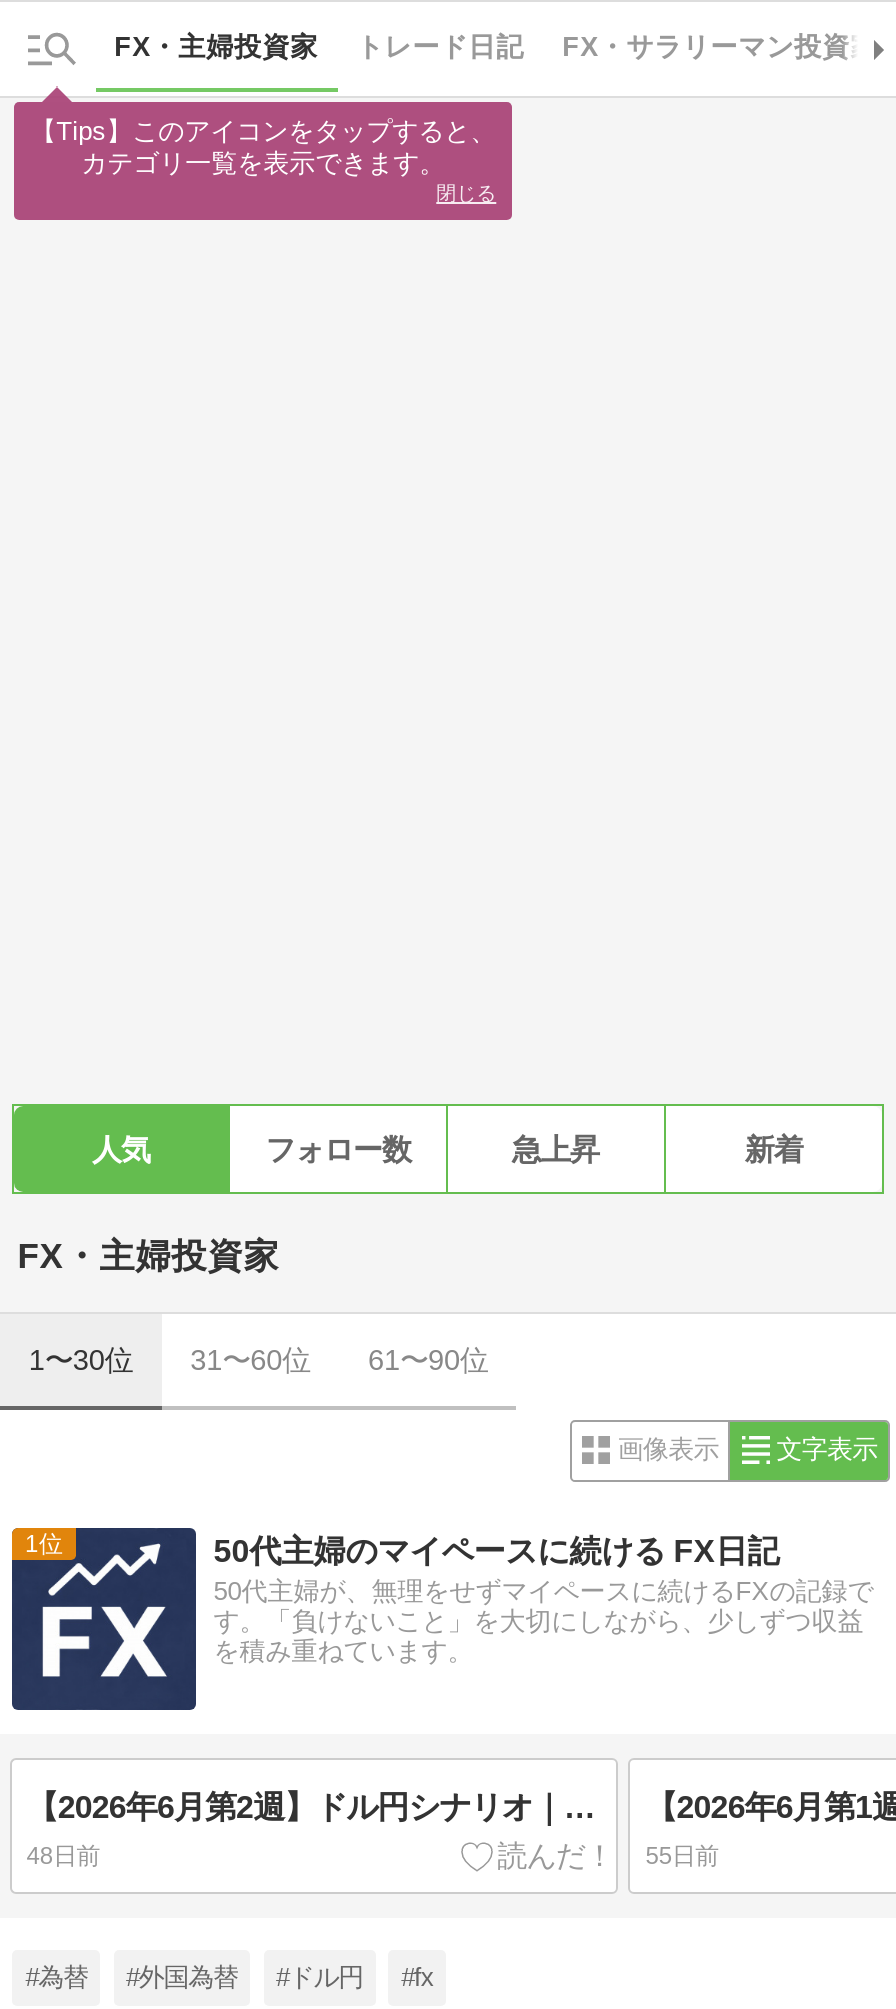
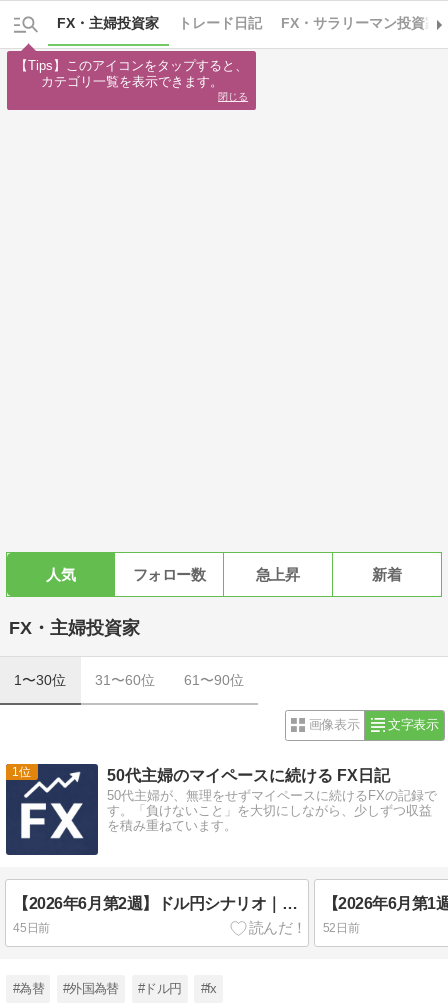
[27,1842,100,1870] 48日前 -> [13,921,50,935] 45日前
[645,1842,719,1870] 55日前 -> [323,921,359,935] 52日前

